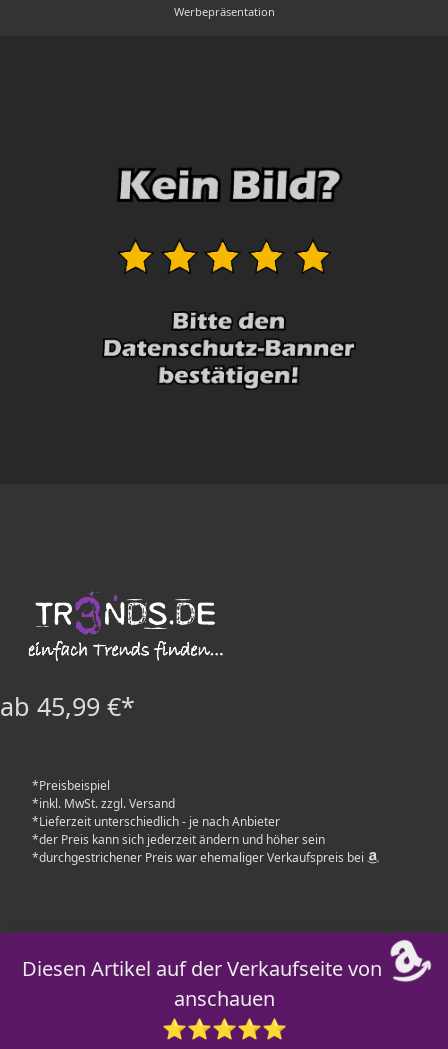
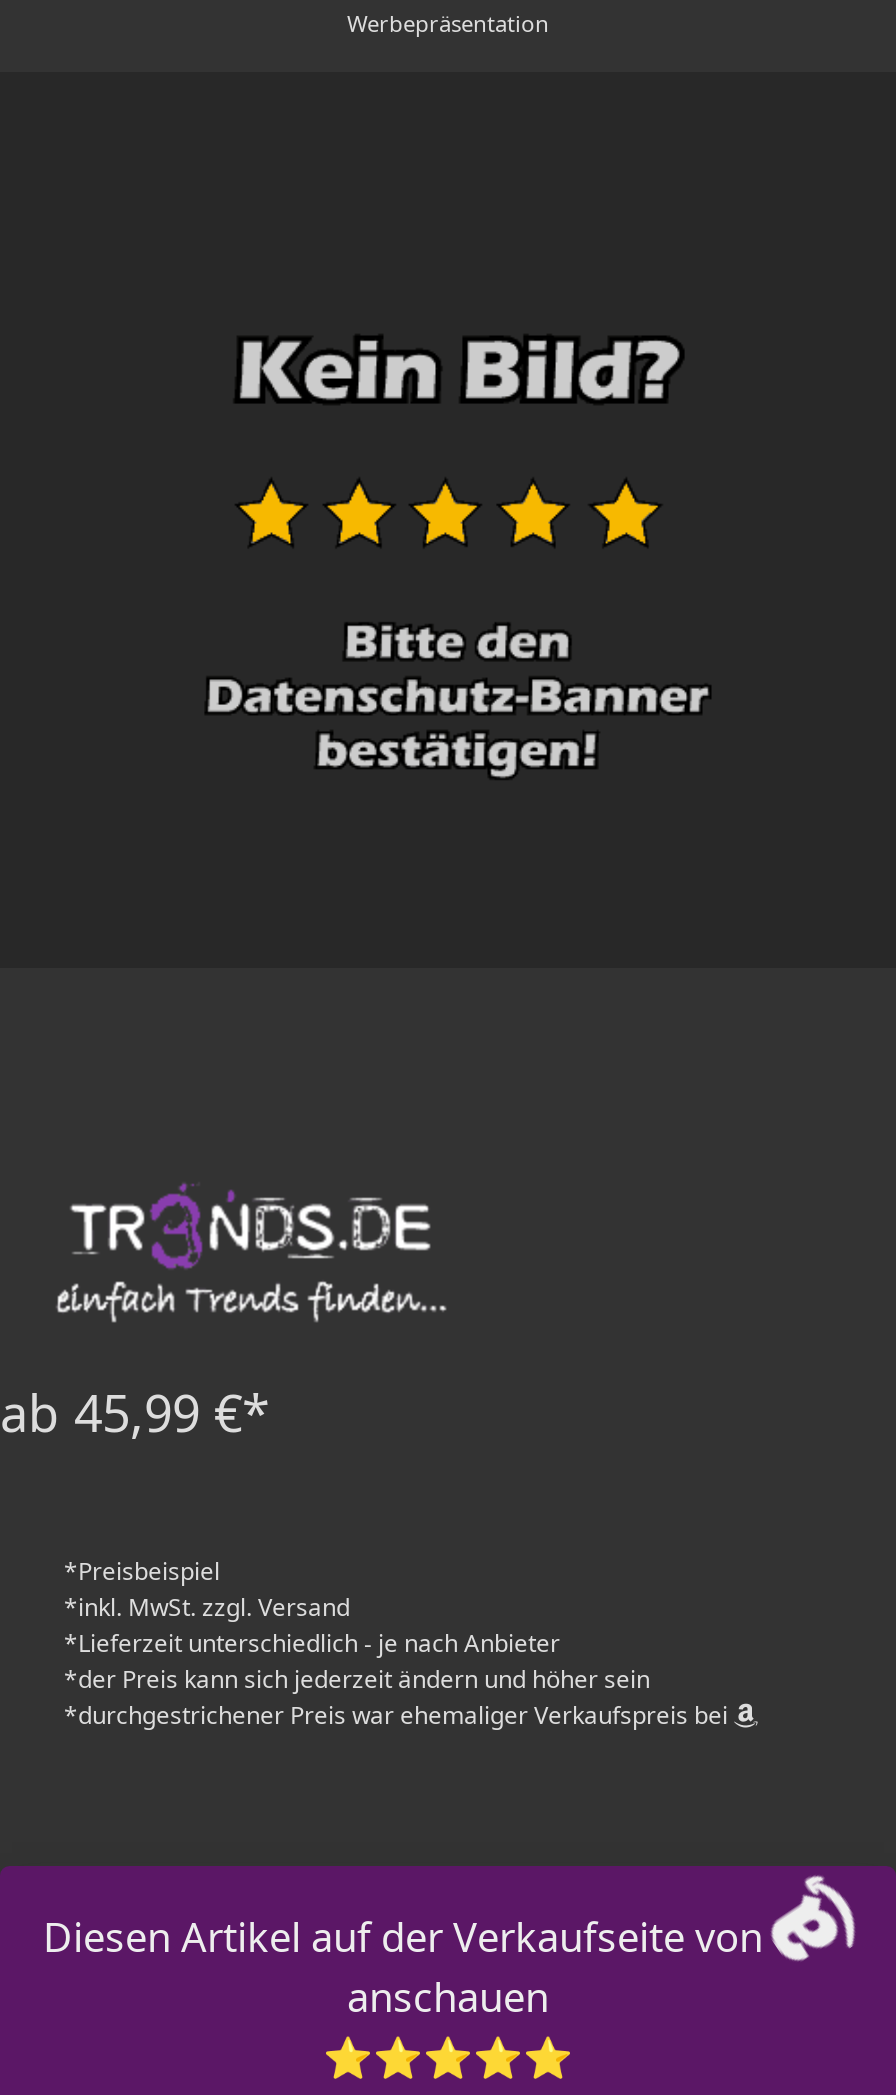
[389,938,432,983] [image] -> [780,1874,862,1964] [image]

